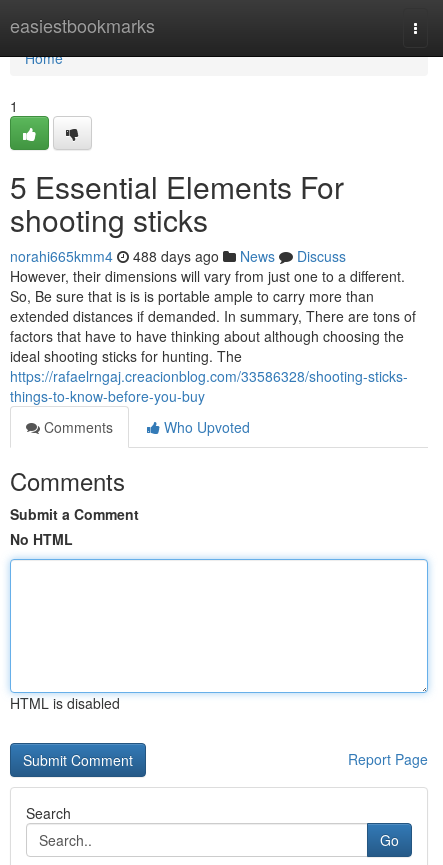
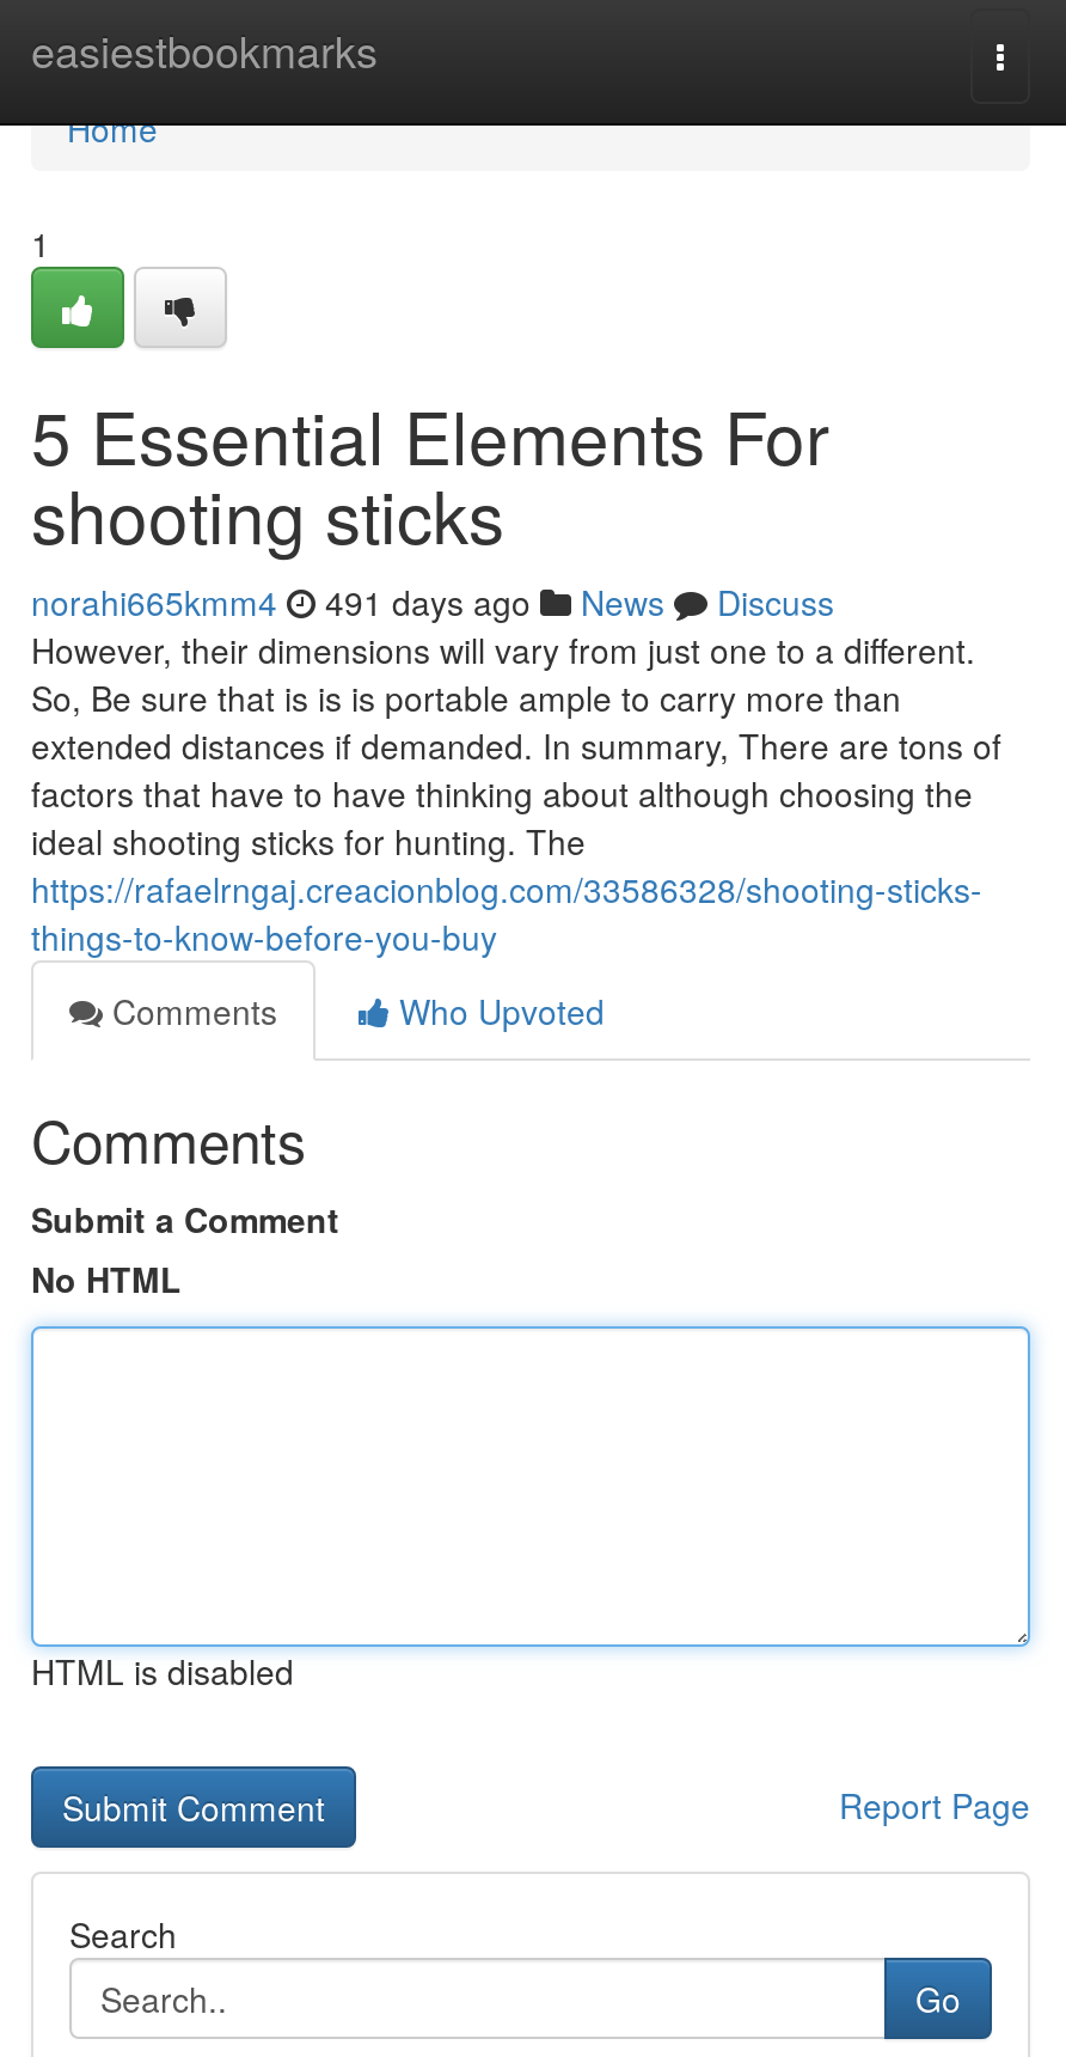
[10,246,346,266] norahi665kmm4 488 days ago News Discuss -> [31,578,834,625] norahi665kmm4 491 days ago News Discuss

